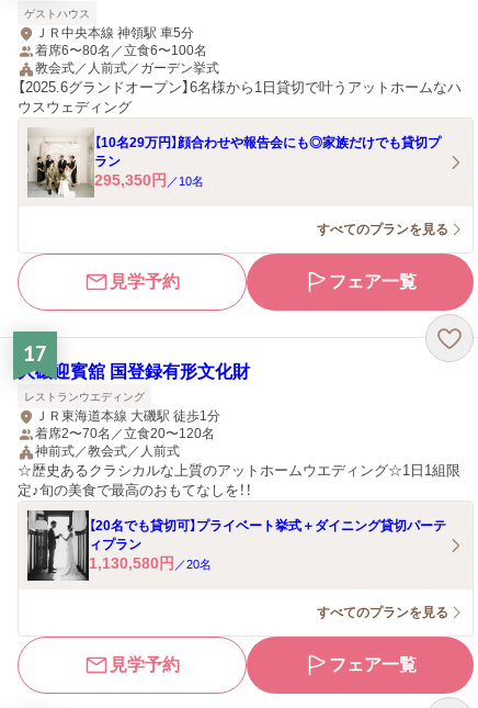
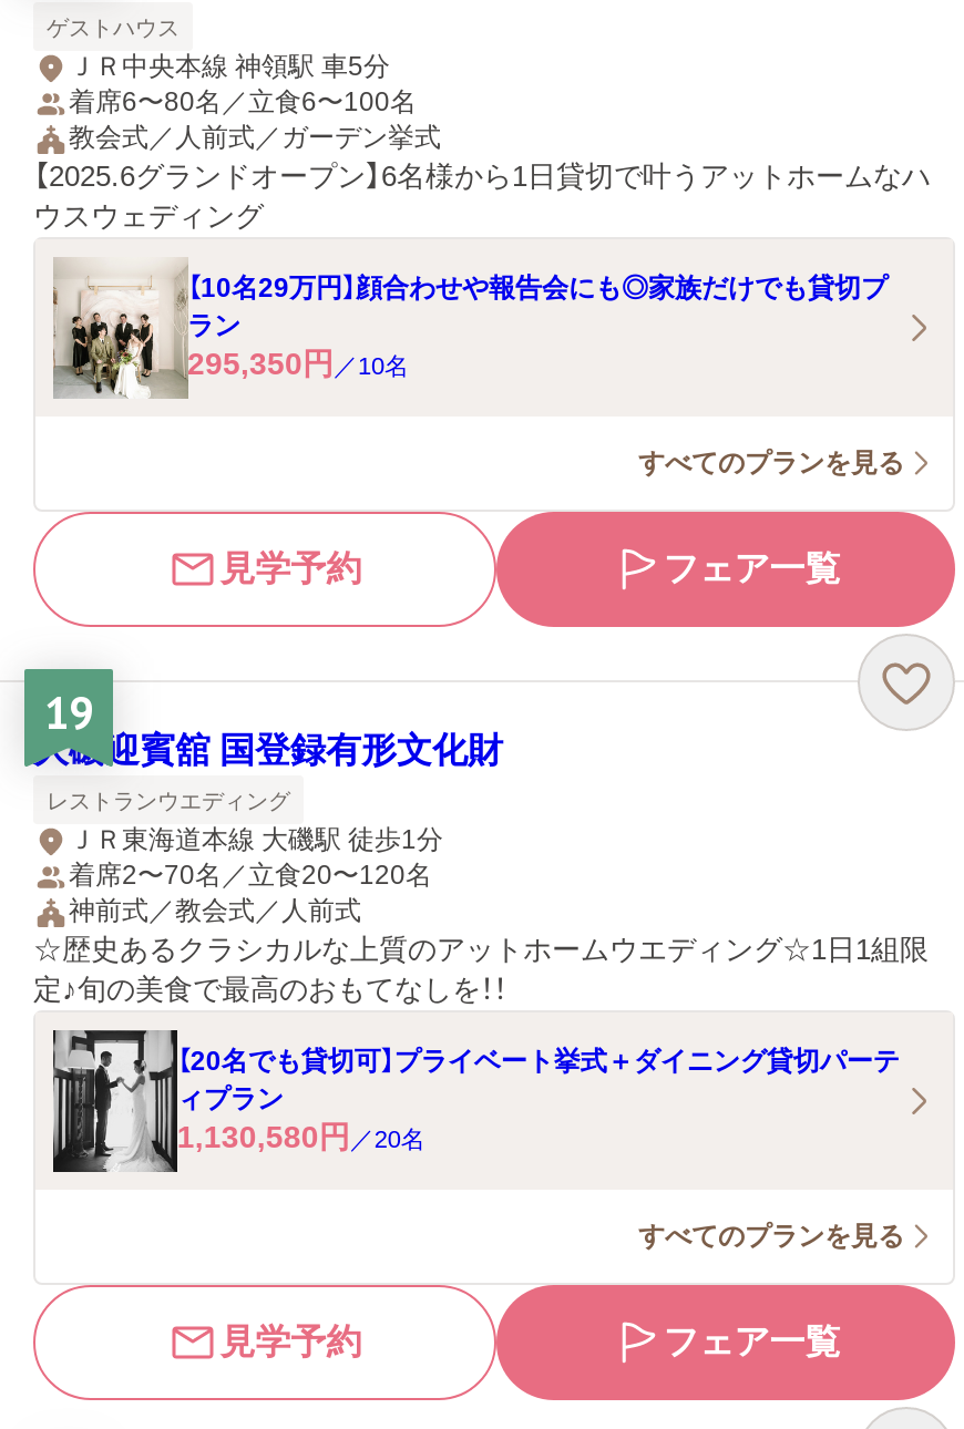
[23,339,47,368] 17 -> [44,685,93,742] 19

